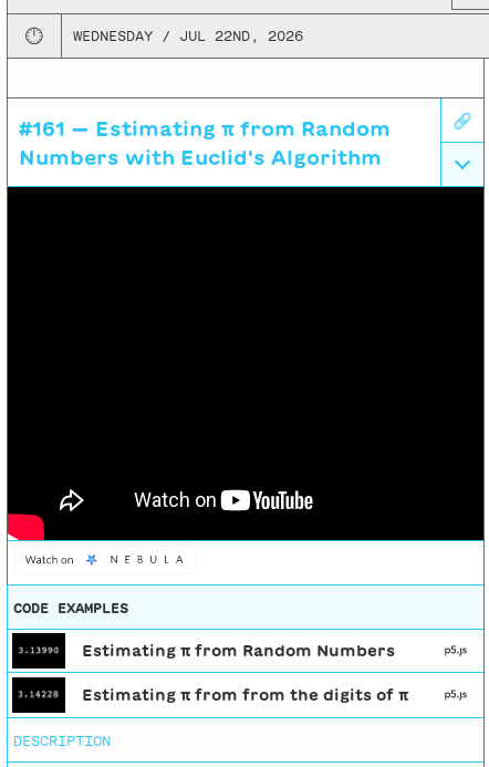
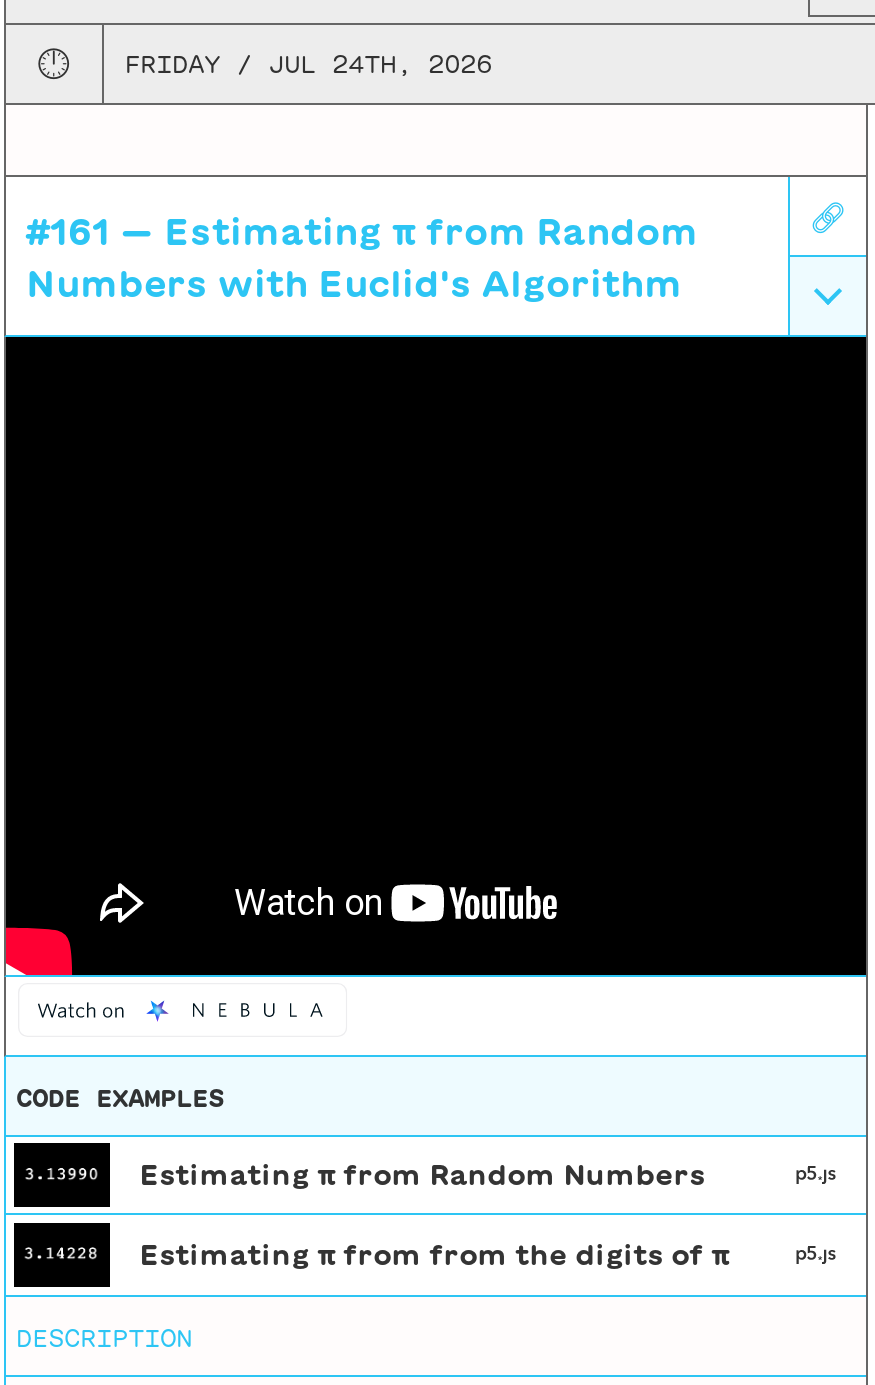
[73,29,303,42] WEDNESDAY / JUL 22ND, 2026 -> [124,51,492,75] FRIDAY / JUL 24TH, 2026

